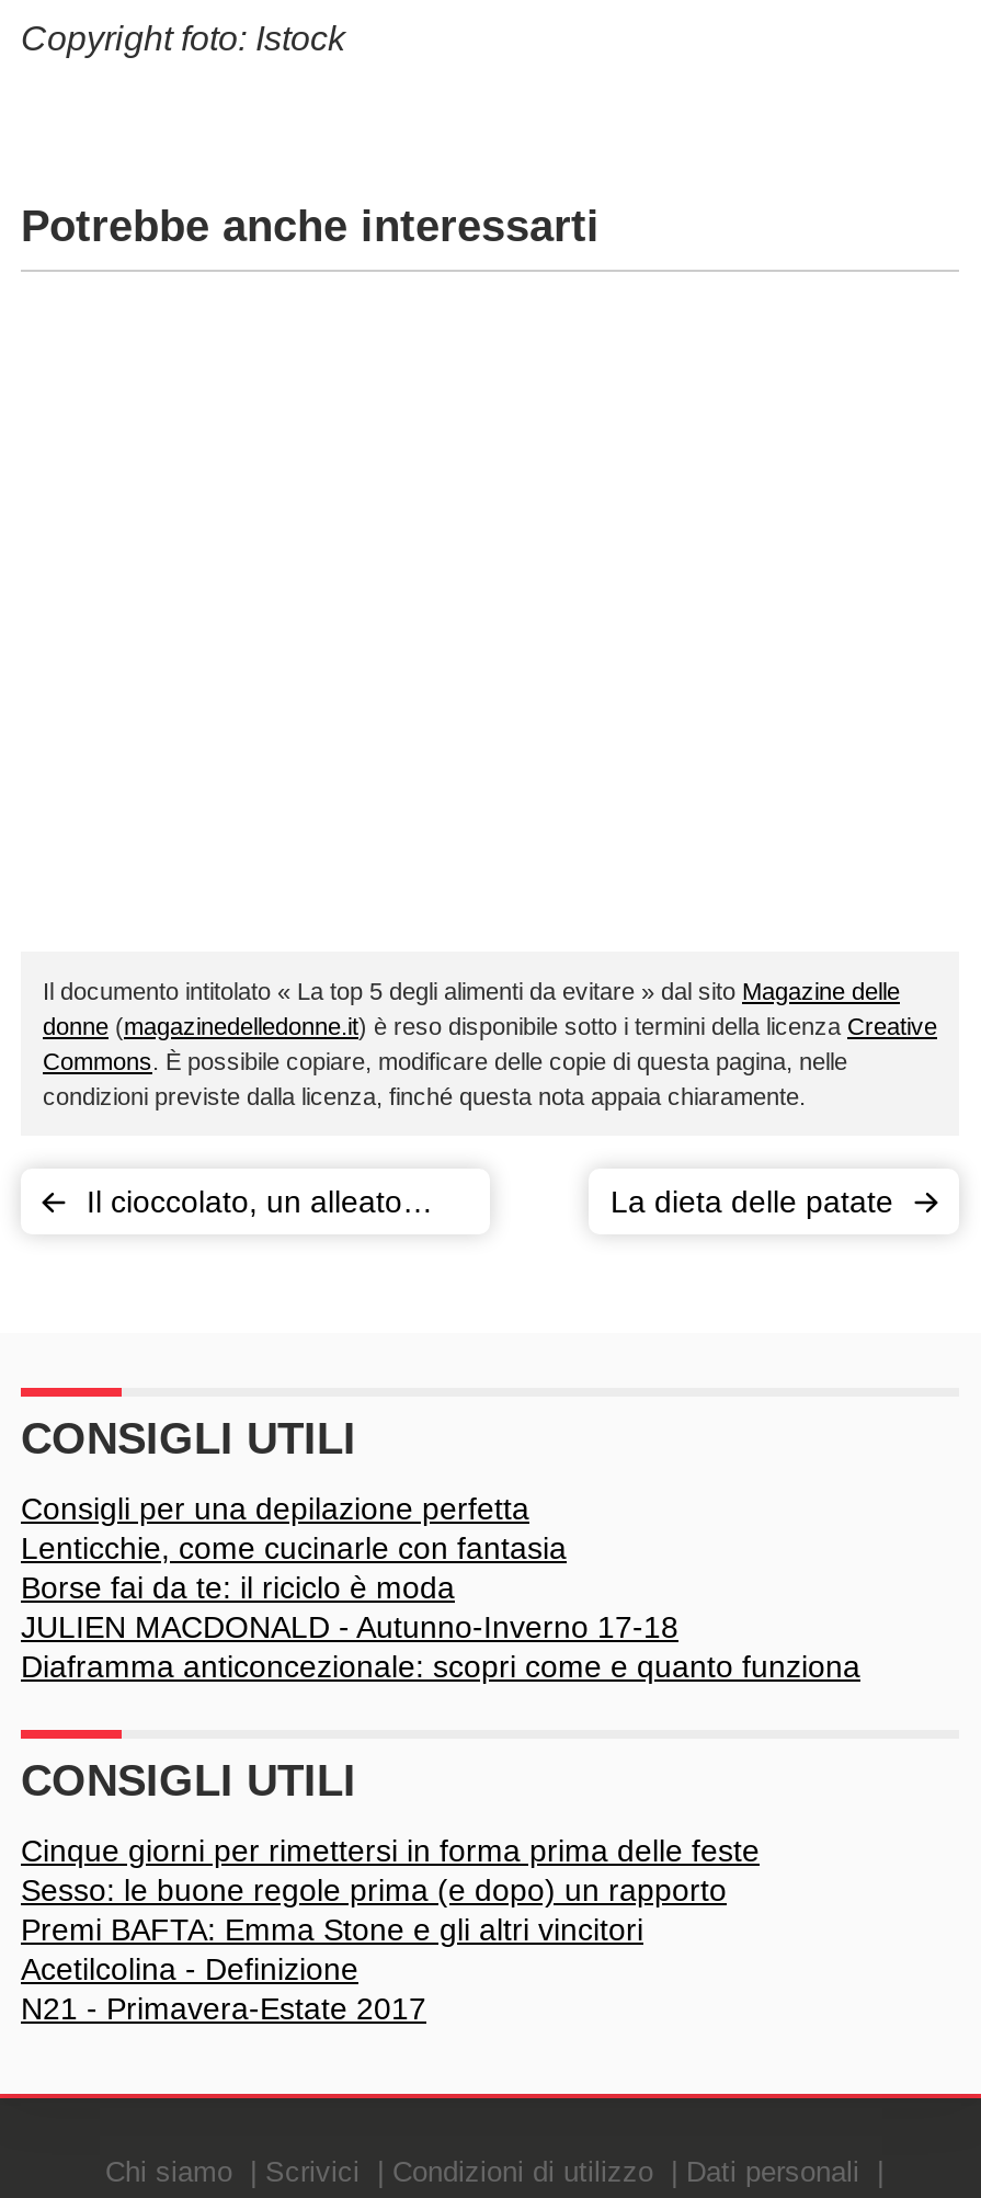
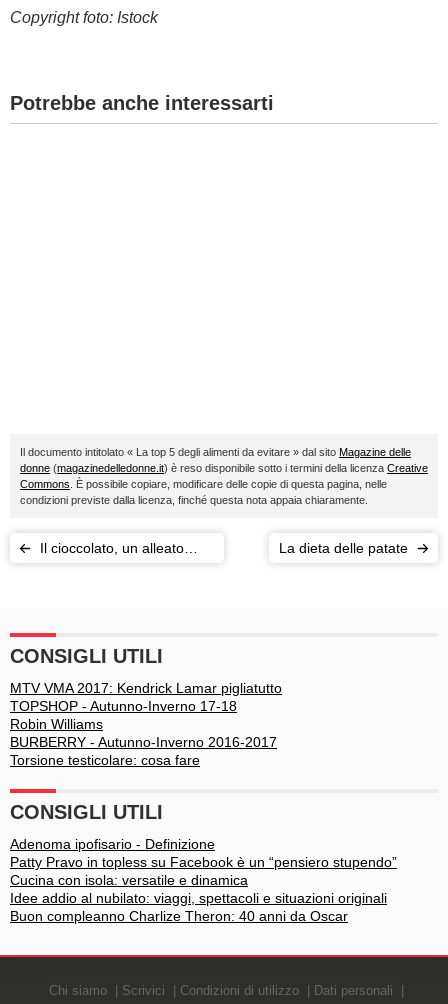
[21,1491,860,1684] Consigli per una depilazione perfetta | Lenticchie, come cucinarle con fantasia | Borse fai da te: il riciclo è moda | JULIEN MACDONALD - Autunno-Inverno 17-18 | Diaframma anticoncezionale: scopri come e quanto funziona -> [10,680,282,768] MTV VMA 2017: Kendrick Lamar pigliatutto | TOPSHOP - Autunno-Inverno 17-18 | Robin Williams | BURBERRY - Autunno-Inverno 2016-2017 | Torsione testicolare: cosa fare
[21,1833,760,2026] Cinque giorni per rimettersi in forma prima delle feste | Sesso: le buone regole prima (e dopo) un rapporto | Premi BAFTA: Emma Stone e gli altri vincitori | Acetilcolina - Definizione | N21 - Primavera-Estate 2017 -> [10,836,397,924] Adenoma ipofisario - Definizione | Patty Pravo in topless su Facebook è un “pensiero stupendo” | Cucina con isola: versatile e dinamica | Idee addio al nubilato: viaggi, spettacoli e situazioni originali | Buon compleanno Charlize Theron: 40 anni da Oscar

